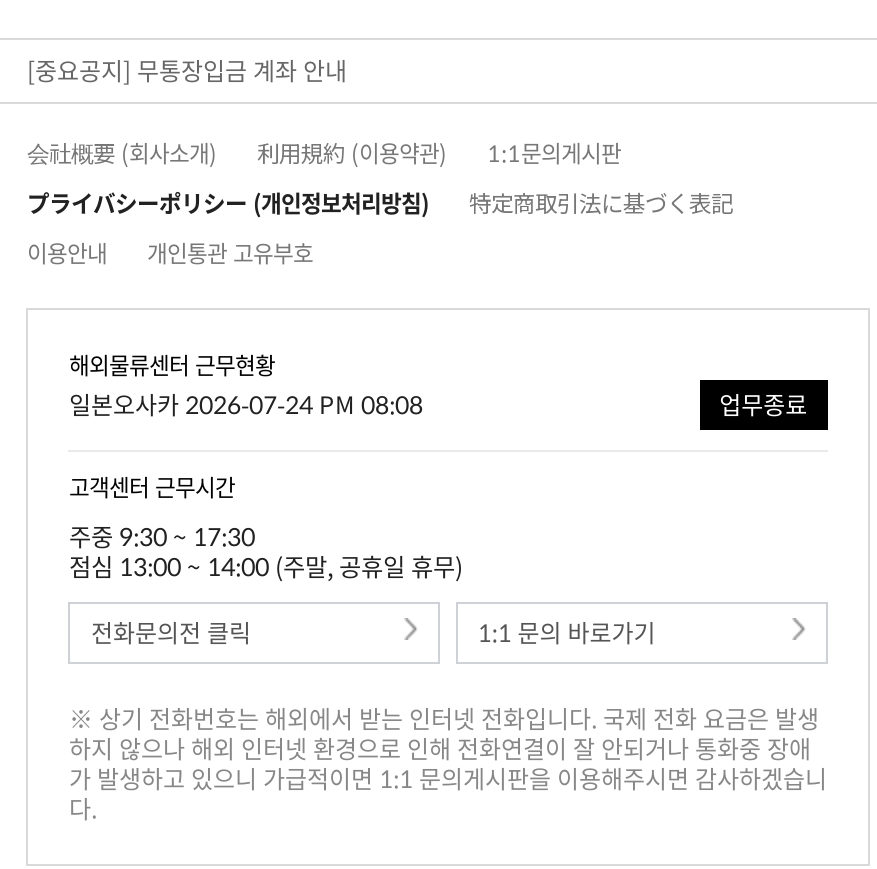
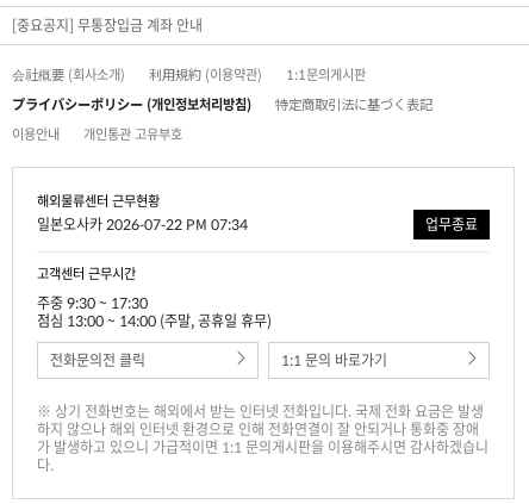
[69,386,423,422] 일본오사카 2026-07-24 PM 08:08 -> [37,213,248,234] 일본오사카 2026-07-22 PM 07:34

